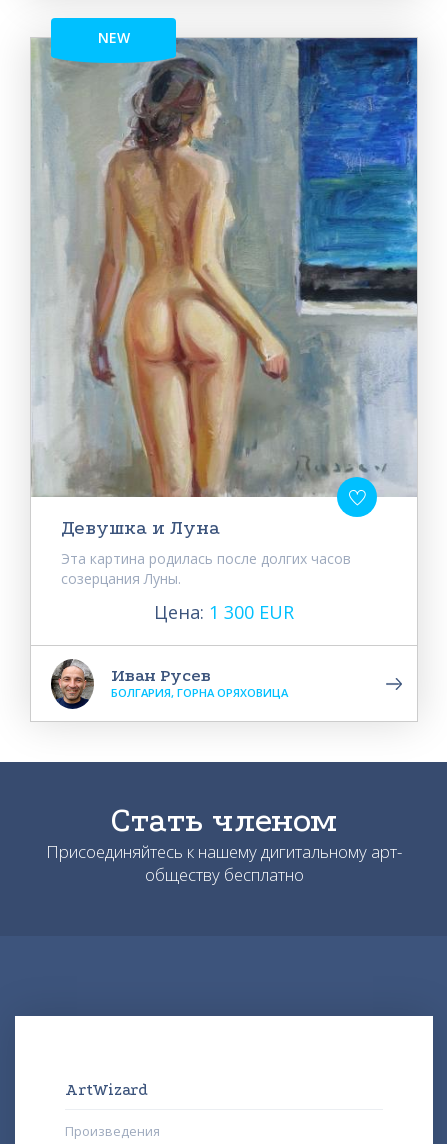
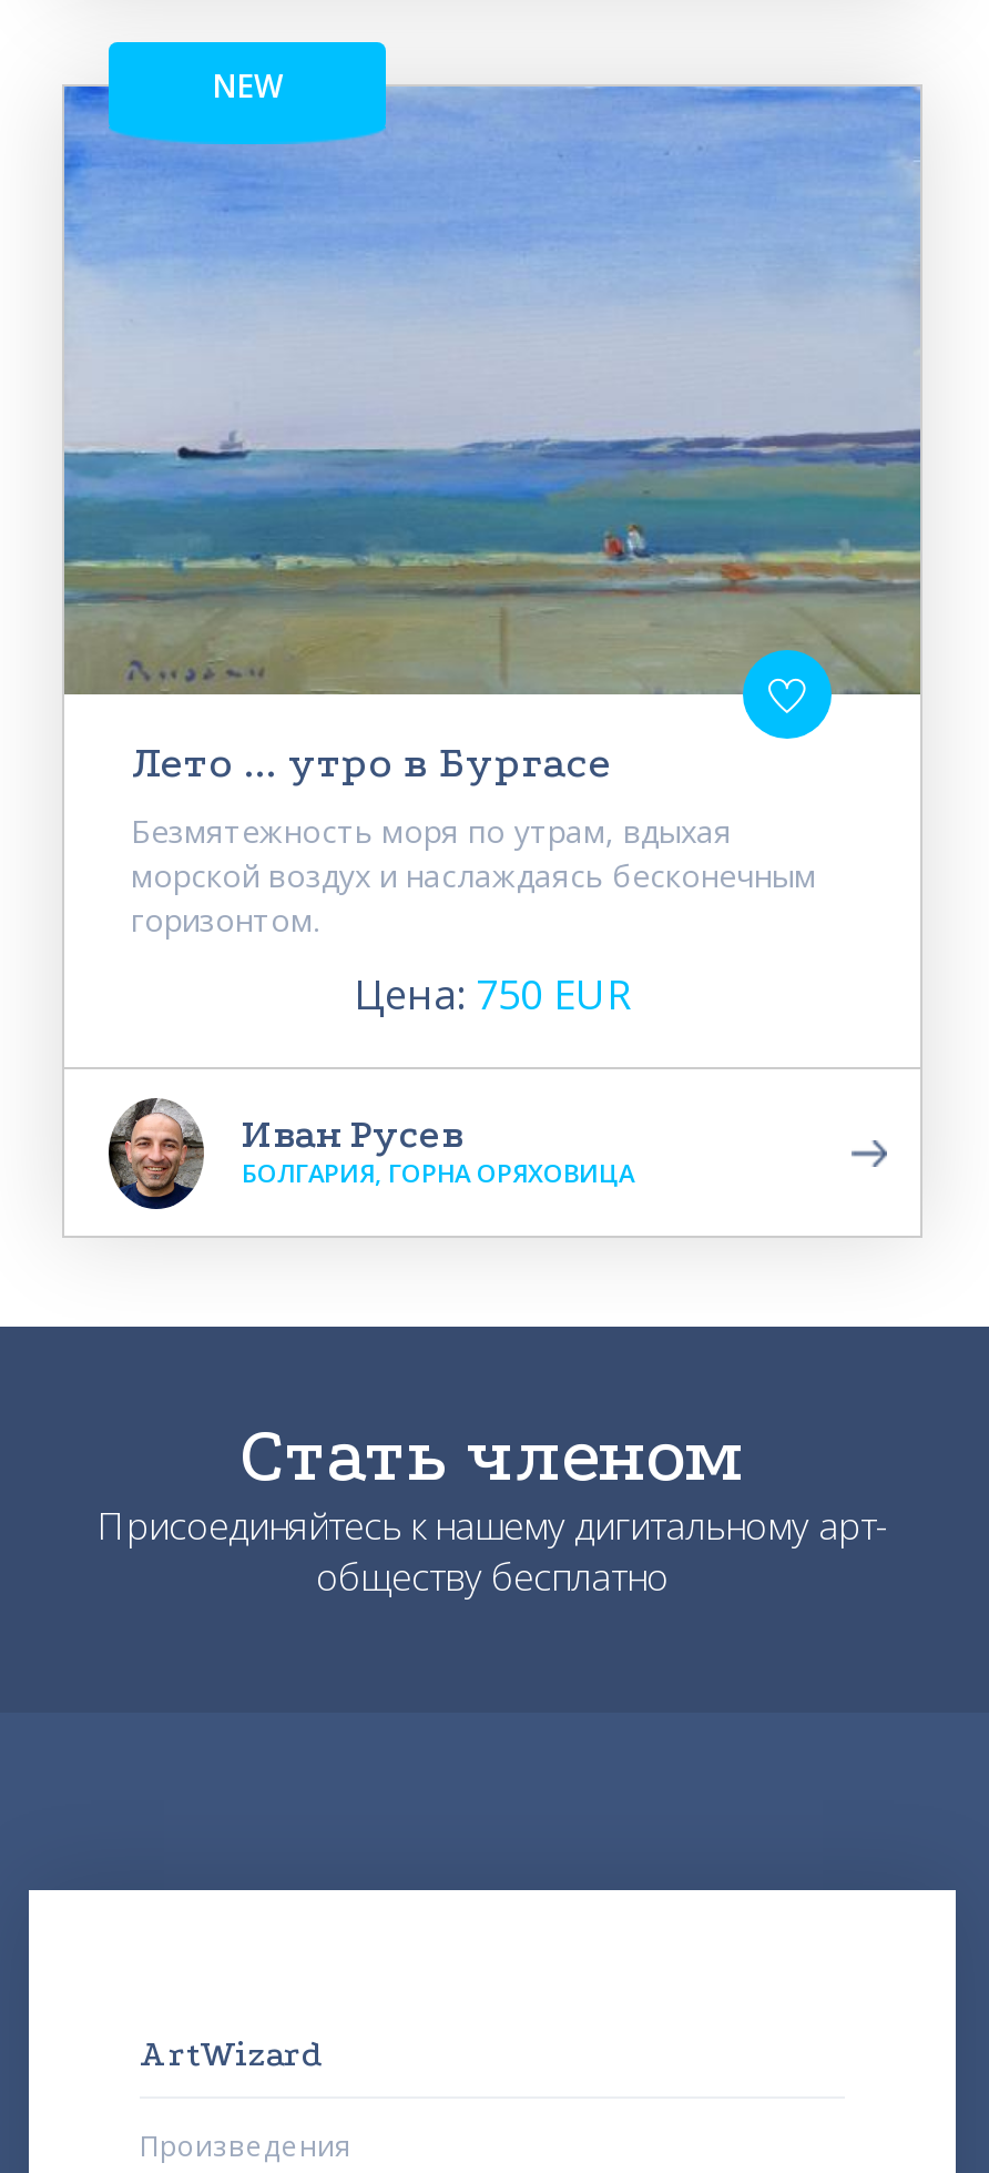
[30,37,418,539] [image] | Девушка и Луна -> [62,84,922,788] [image] | Лето ... утро в Бургасе
[61,549,351,588] Эта картина родилась после долгих часов | созерцания Луны. -> [131,810,816,941] Безмятежность моря по утрам, вдыхая | морской воздух и наслаждаясь бесконечным | горизонтом.
[154,600,294,624] Цена: 1 300 EUR -> [354,967,631,1021] Цена: 750 EUR

